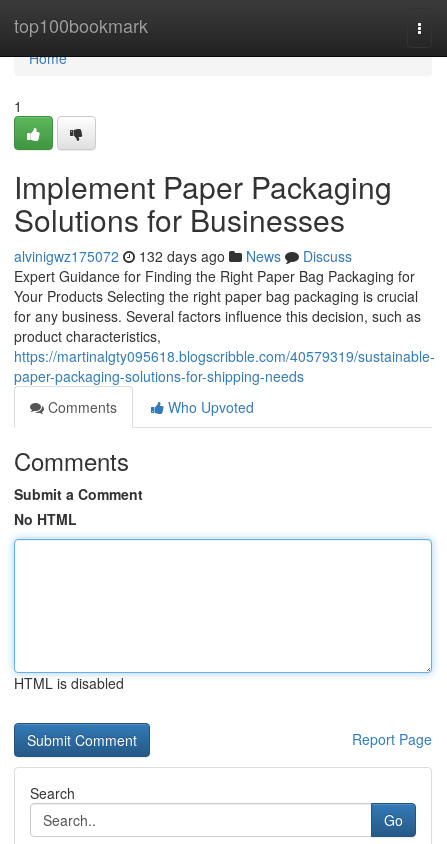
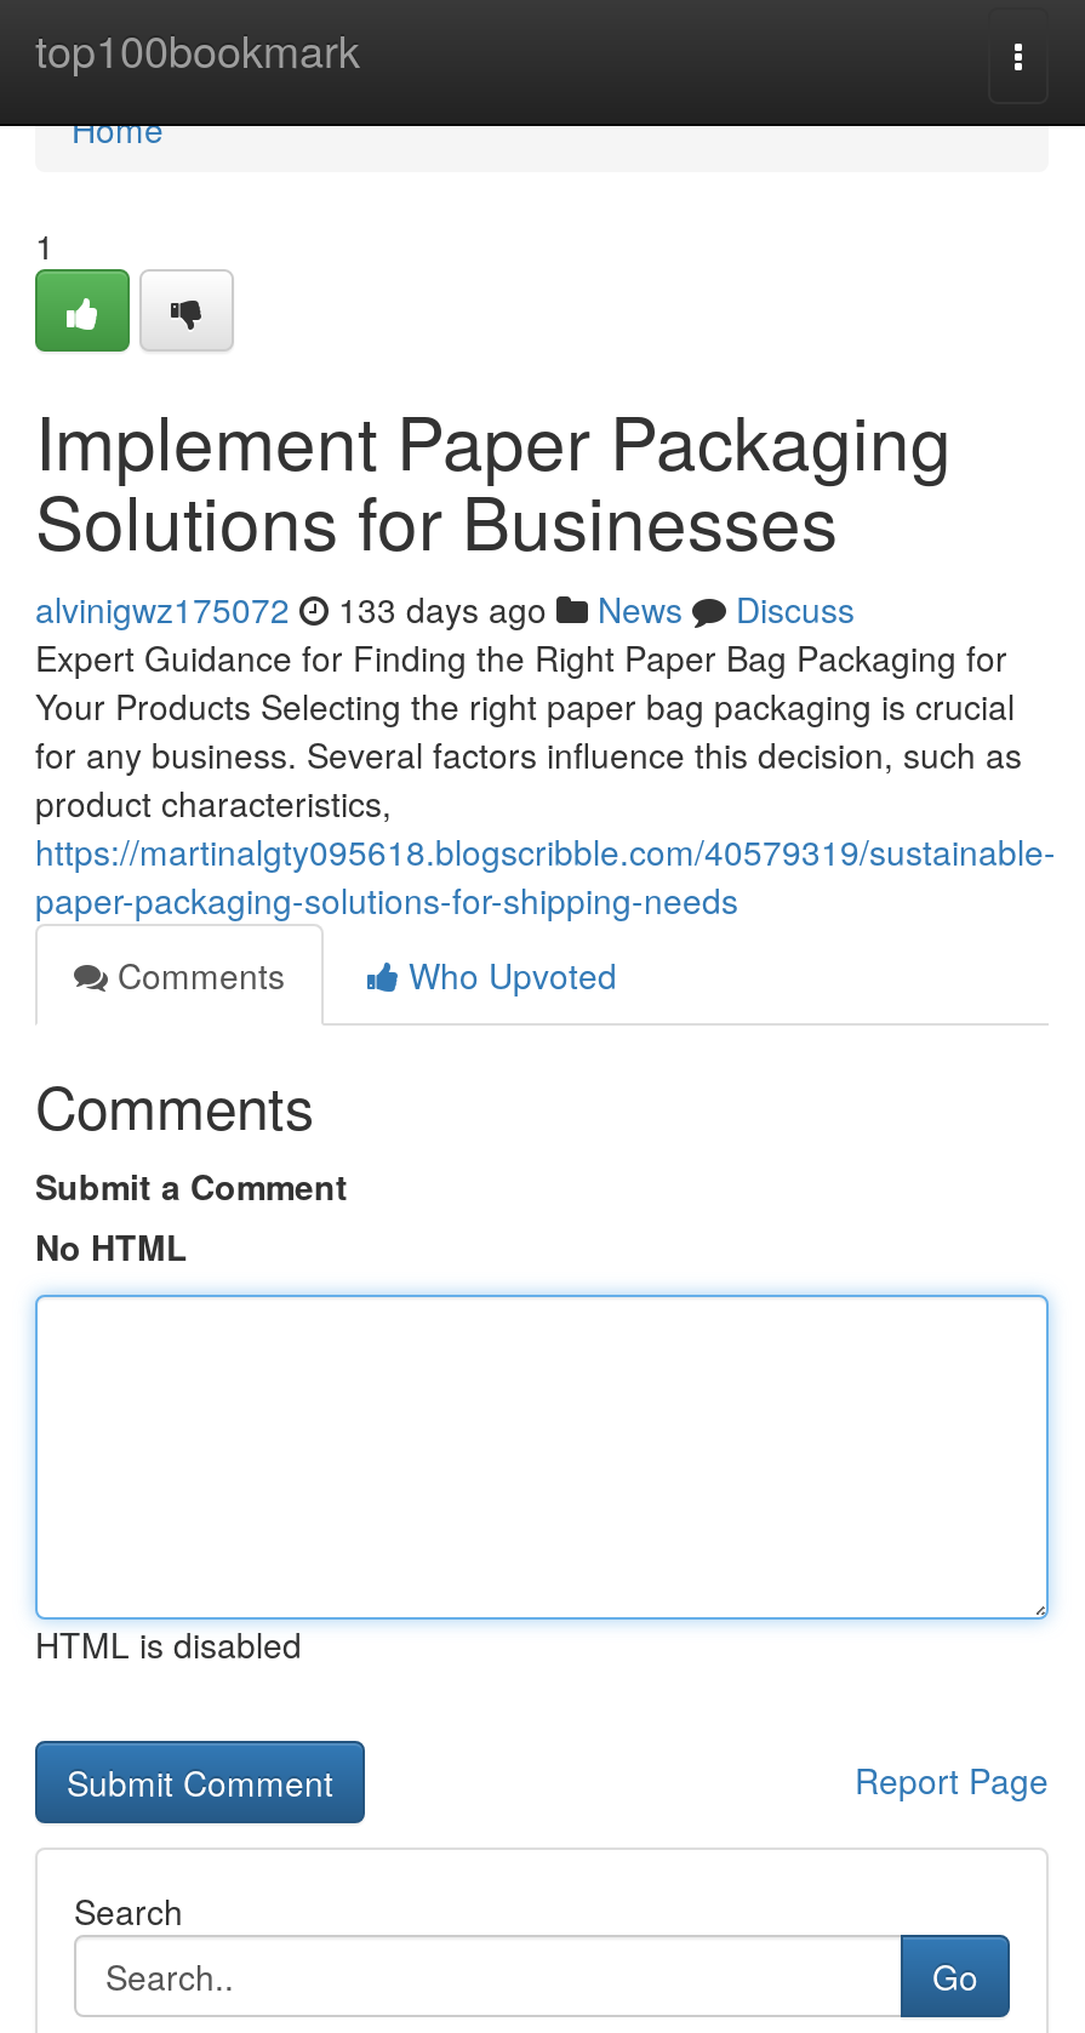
[14,246,352,266] alvinigwz175072 132 days ago News Discuss -> [35,584,855,633] alvinigwz175072 133 days ago News Discuss

